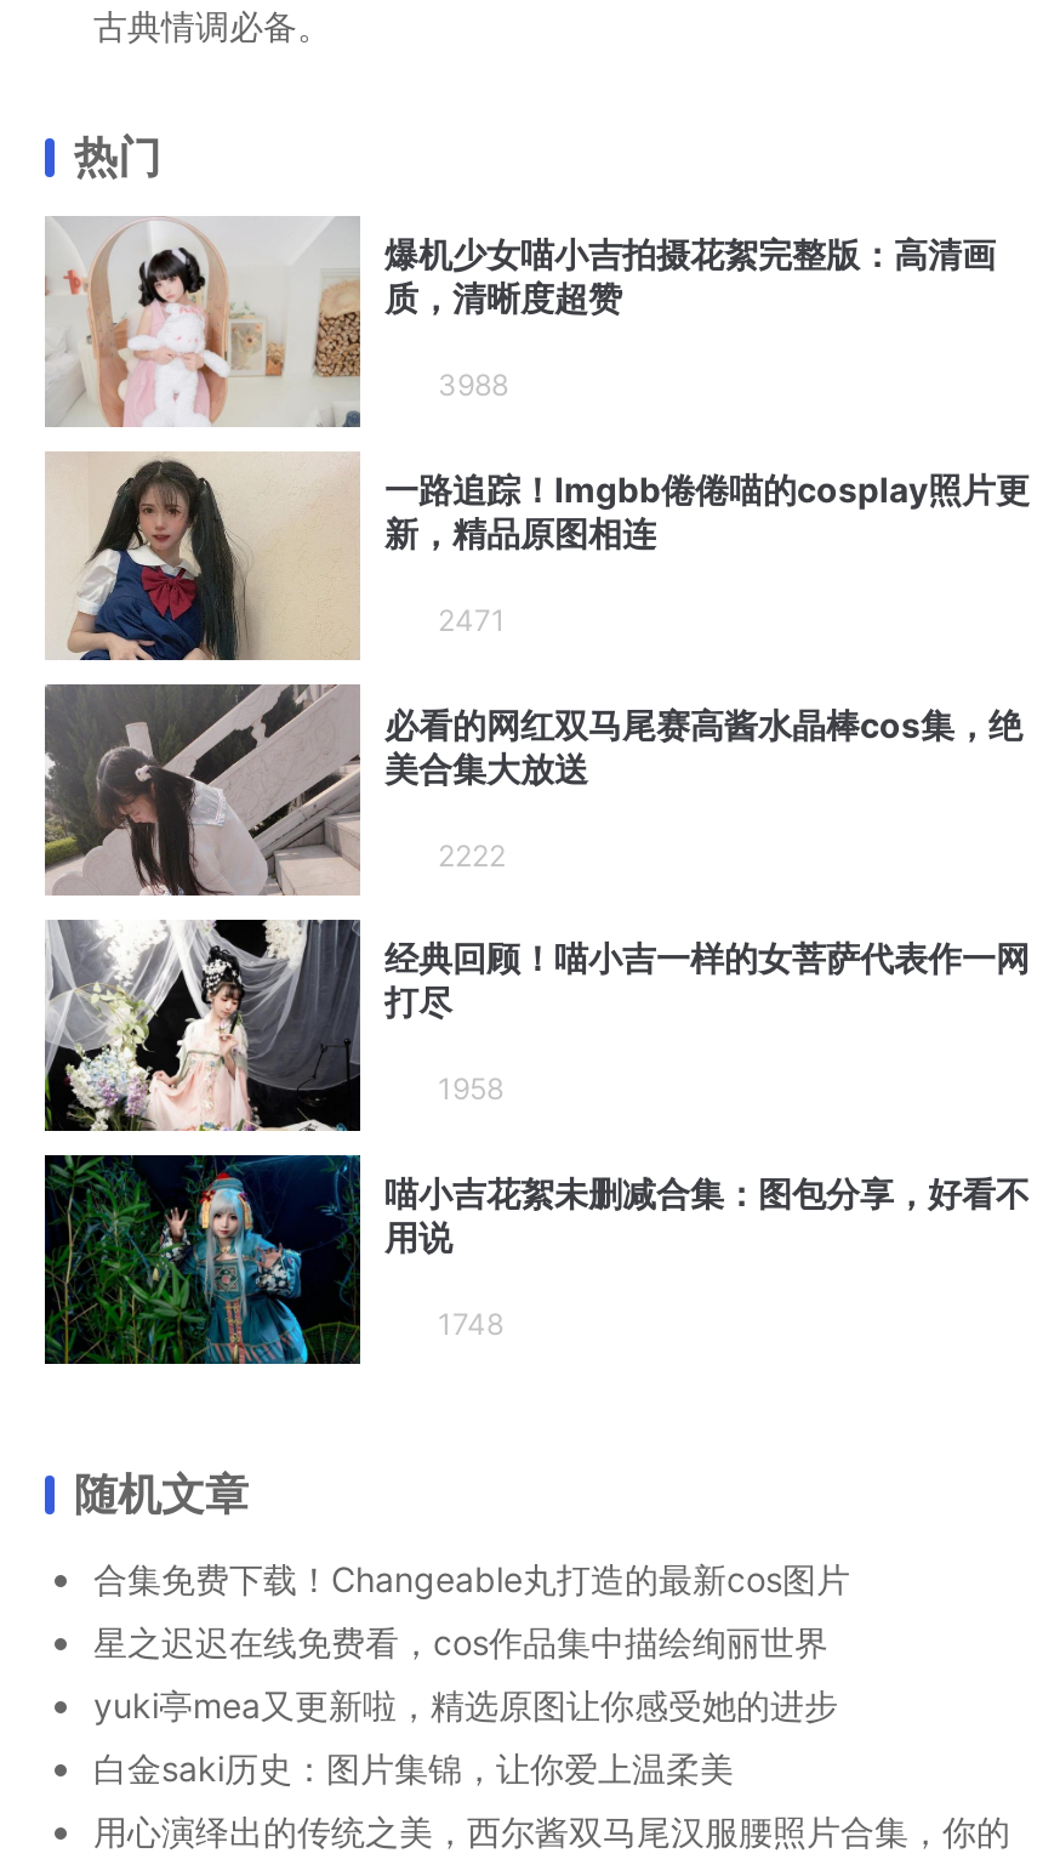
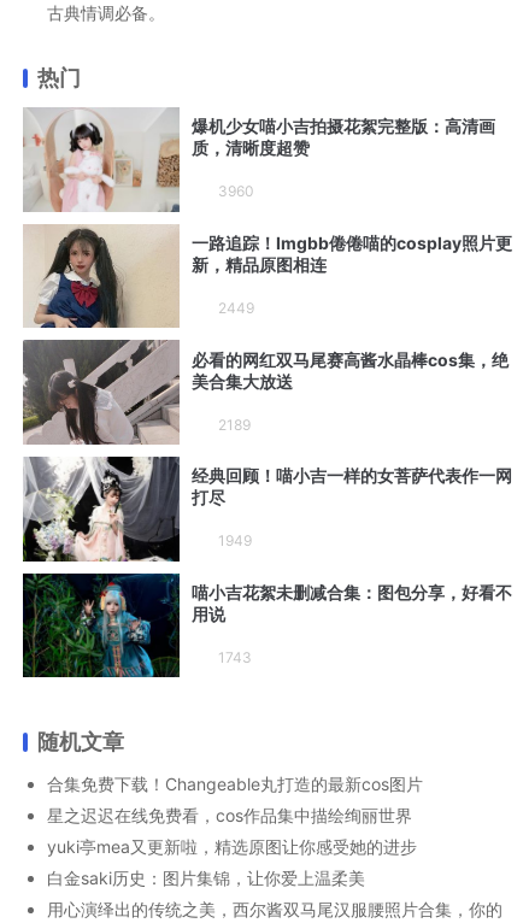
[438,367,508,404] 3988 -> [218,182,254,200] 3960
[438,602,506,638] 2471 -> [218,299,254,317] 2449
[438,836,506,873] 2222 -> [218,415,251,433] 2189
[438,1071,503,1107] 1958 -> [218,532,252,550] 1949
[438,1306,503,1342] 1748 -> [218,648,252,666] 1743

